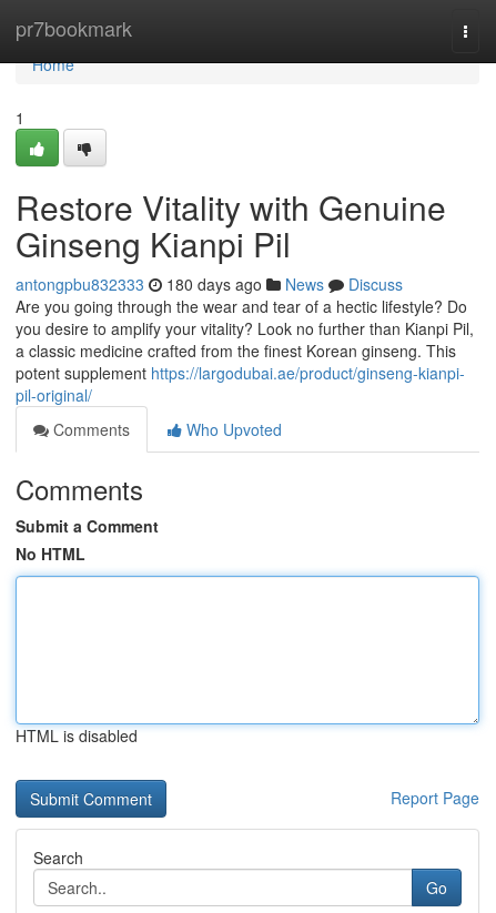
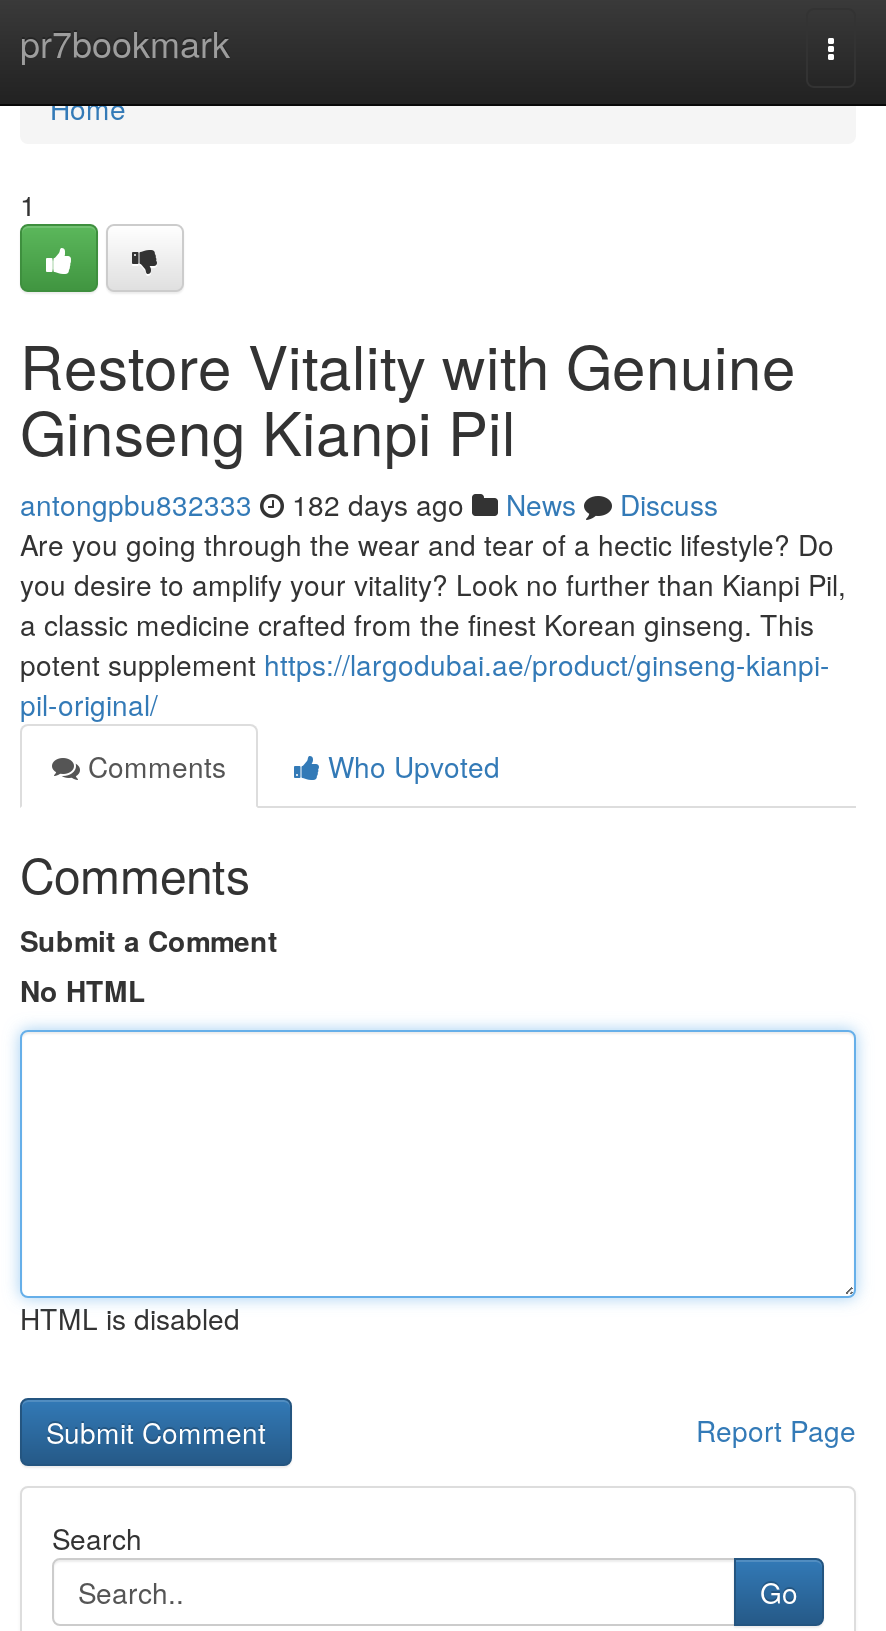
[16,273,403,295] antongpbu832333 180 days ago News Discuss -> [20,484,718,524] antongpbu832333 182 days ago News Discuss

